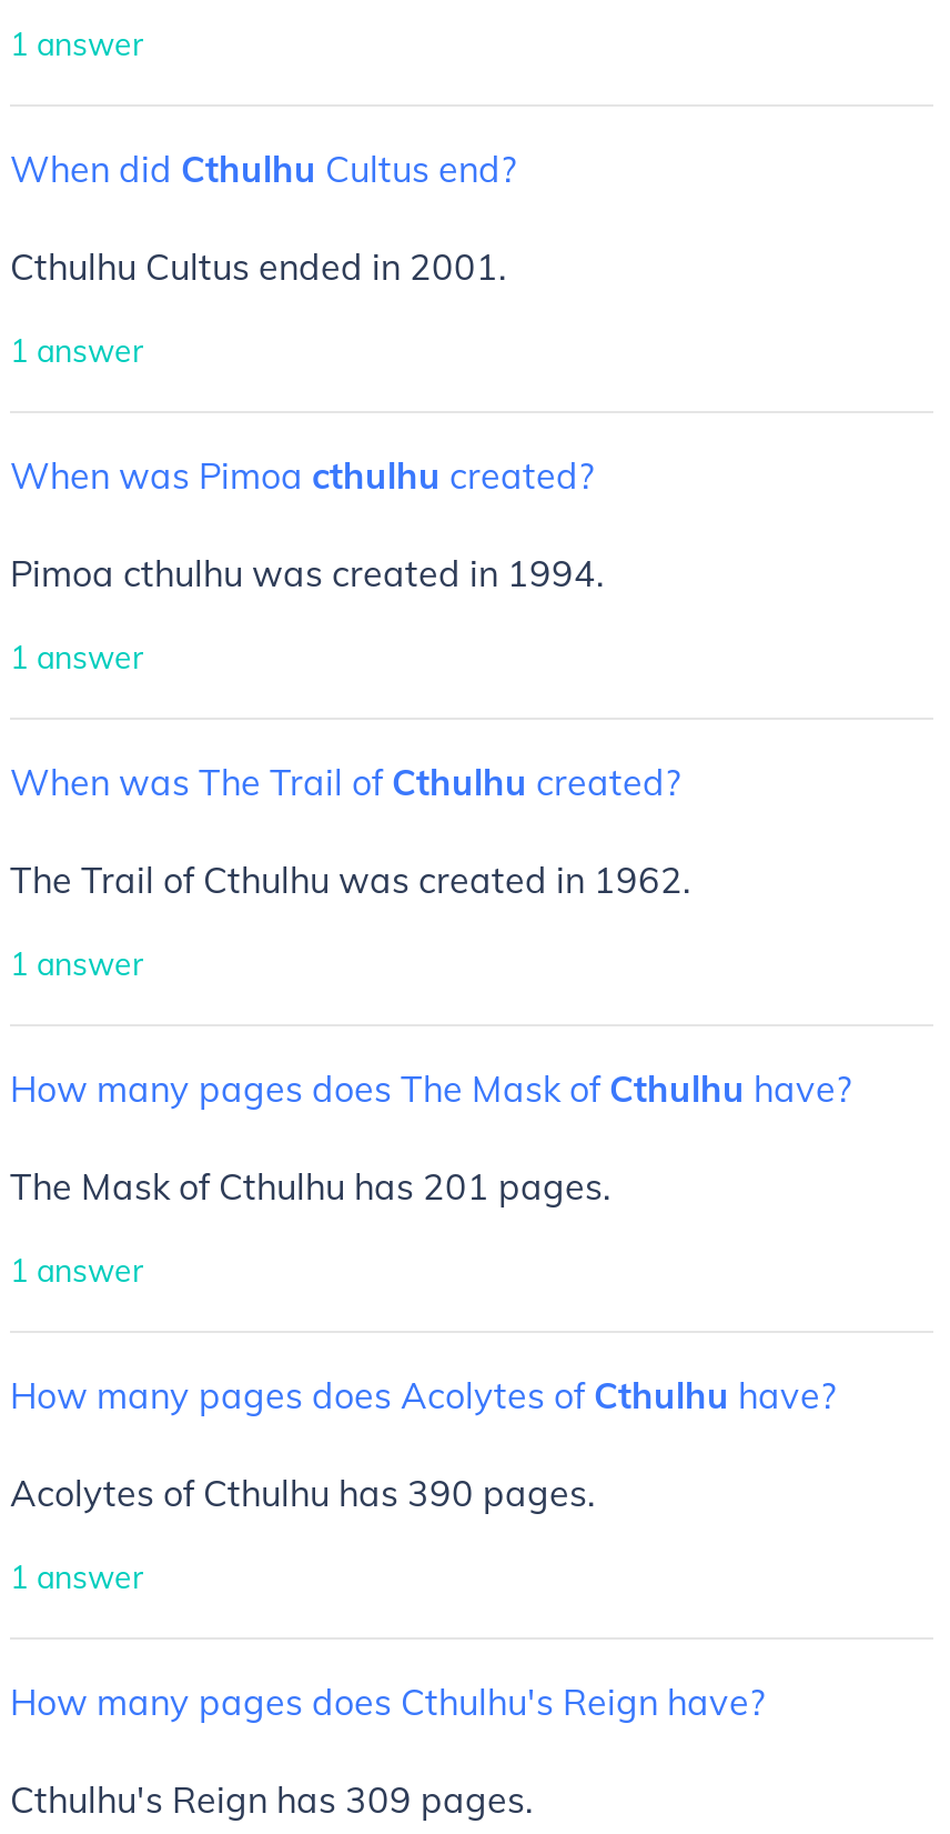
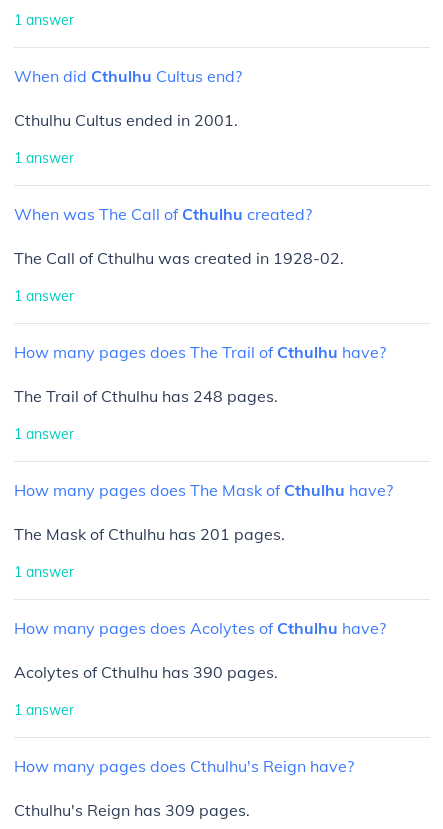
[10,453,594,498] When was Pimoa cthulhu created? -> [14,204,312,224] When was The Call of Cthulhu created?
[10,551,605,595] Pimoa cthulhu was created in 1994. -> [14,248,344,268] The Call of Cthulhu was created in 1928-02.
[10,760,680,804] When was The Trail of Cthulhu created? -> [14,342,386,362] How many pages does The Trail of Cthulhu have?
[10,858,691,902] The Trail of Cthulhu was created in 1962. -> [14,386,278,406] The Trail of Cthulhu has 248 pages.

